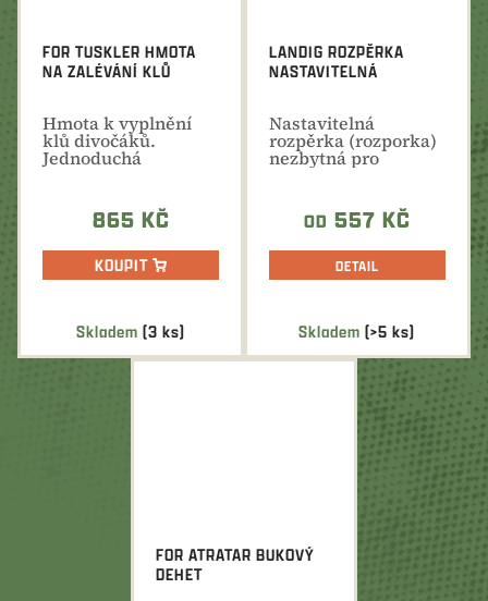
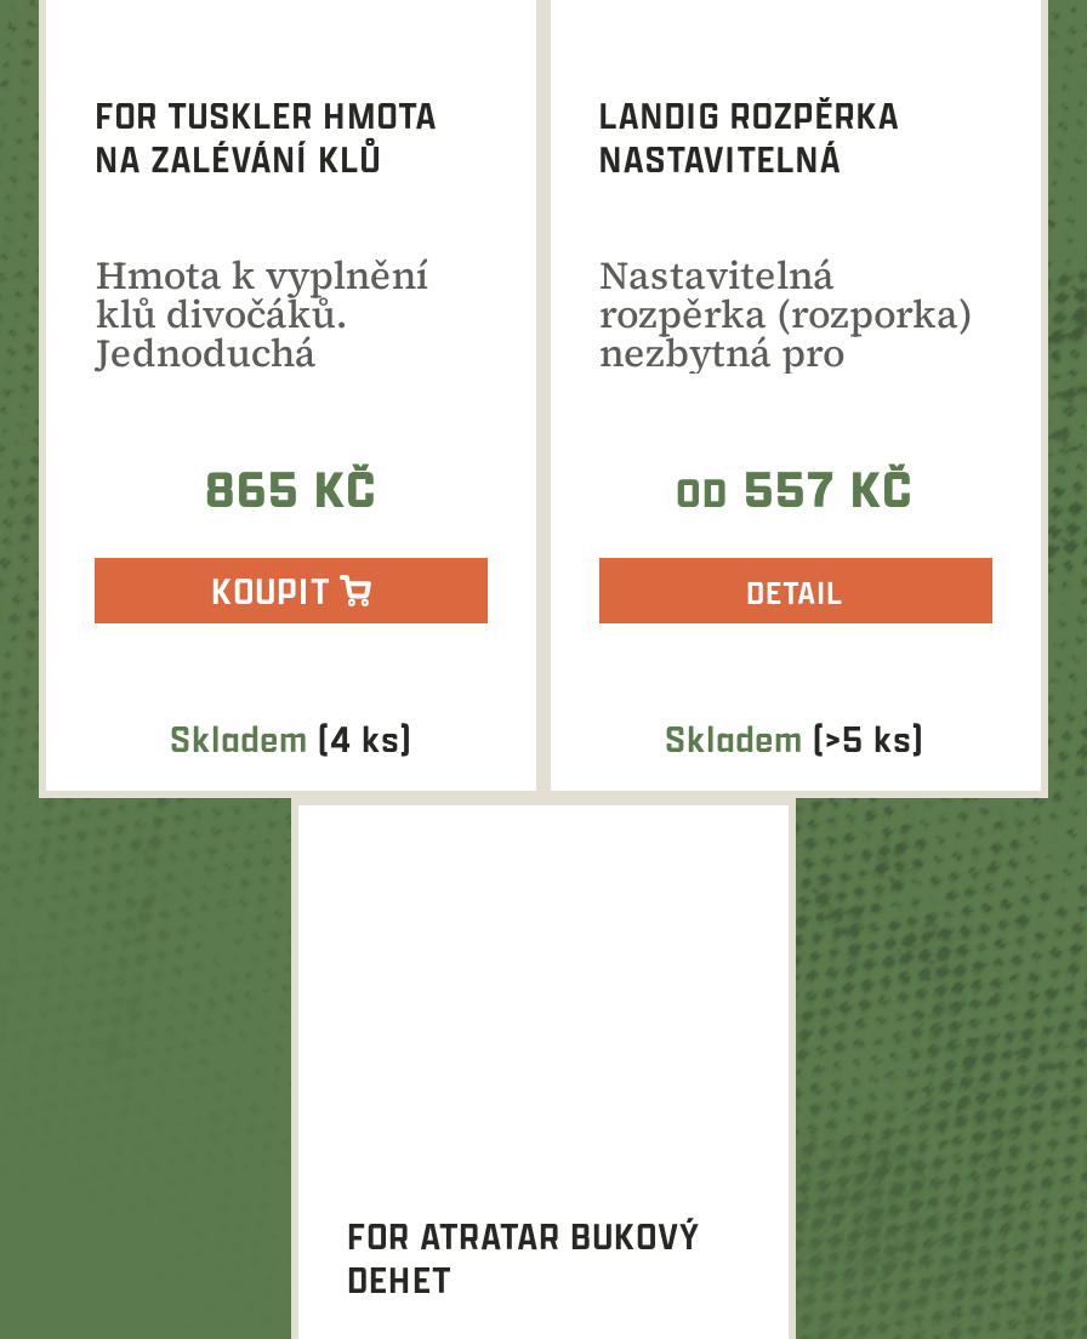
[76,320,185,343] Skladem (3 ks) -> [170,713,413,764] Skladem (4 ks)

